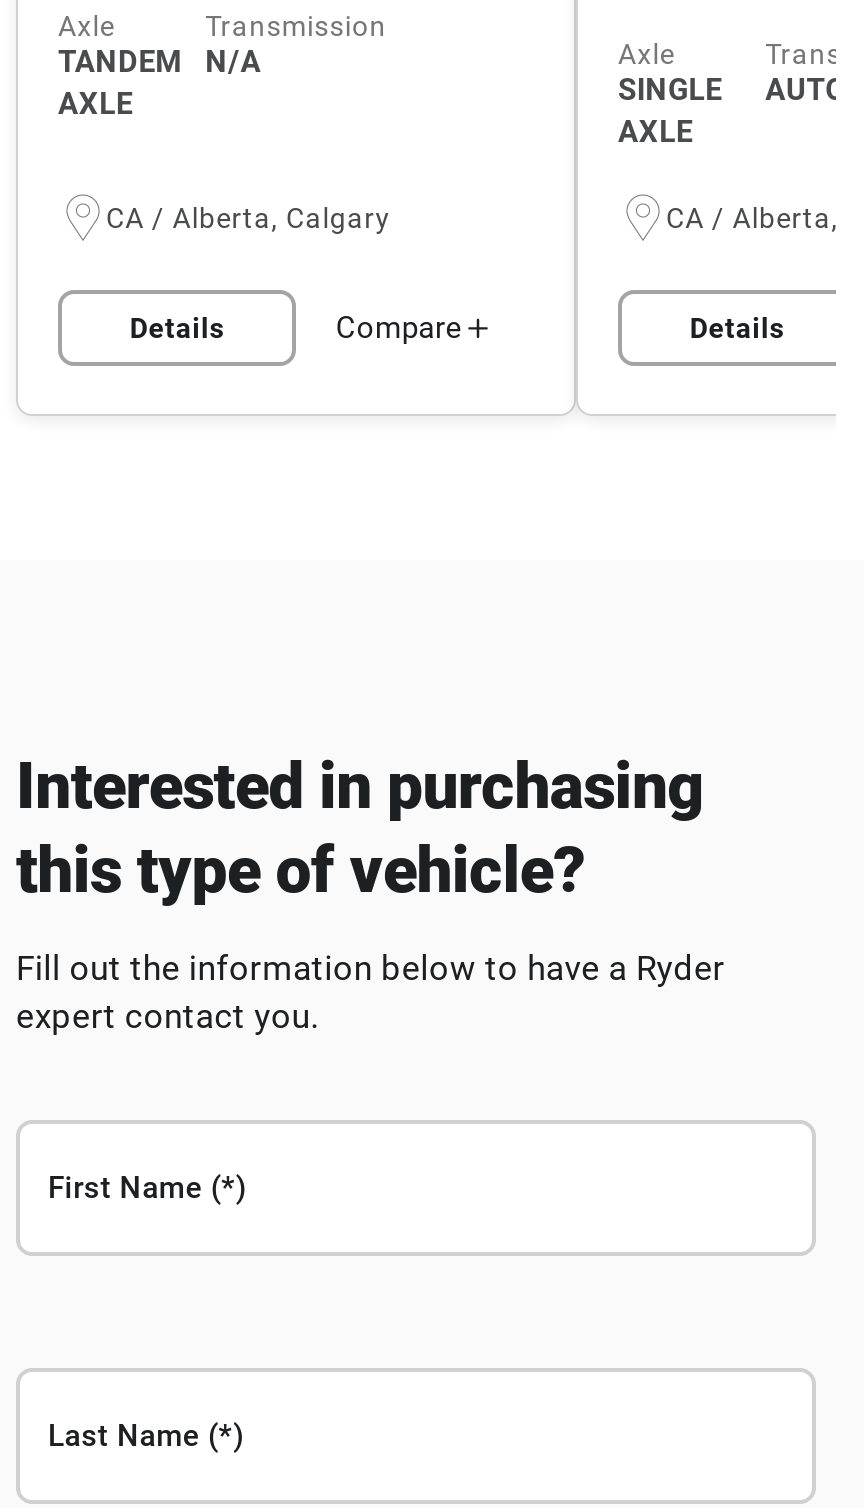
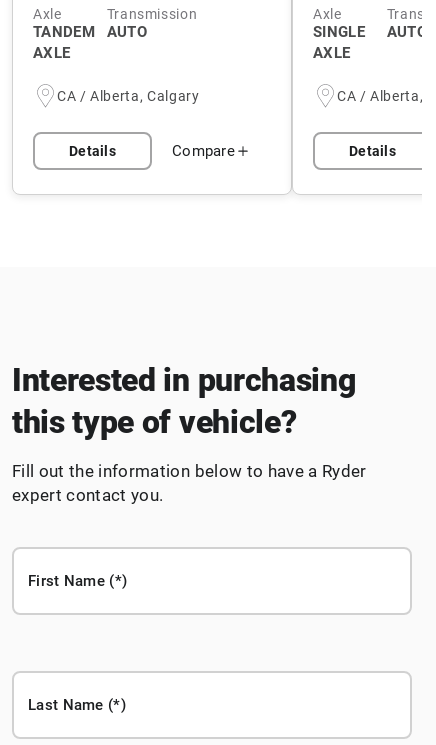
[205,44,261,80] N/A -> [107,23,147,41] AUTO

